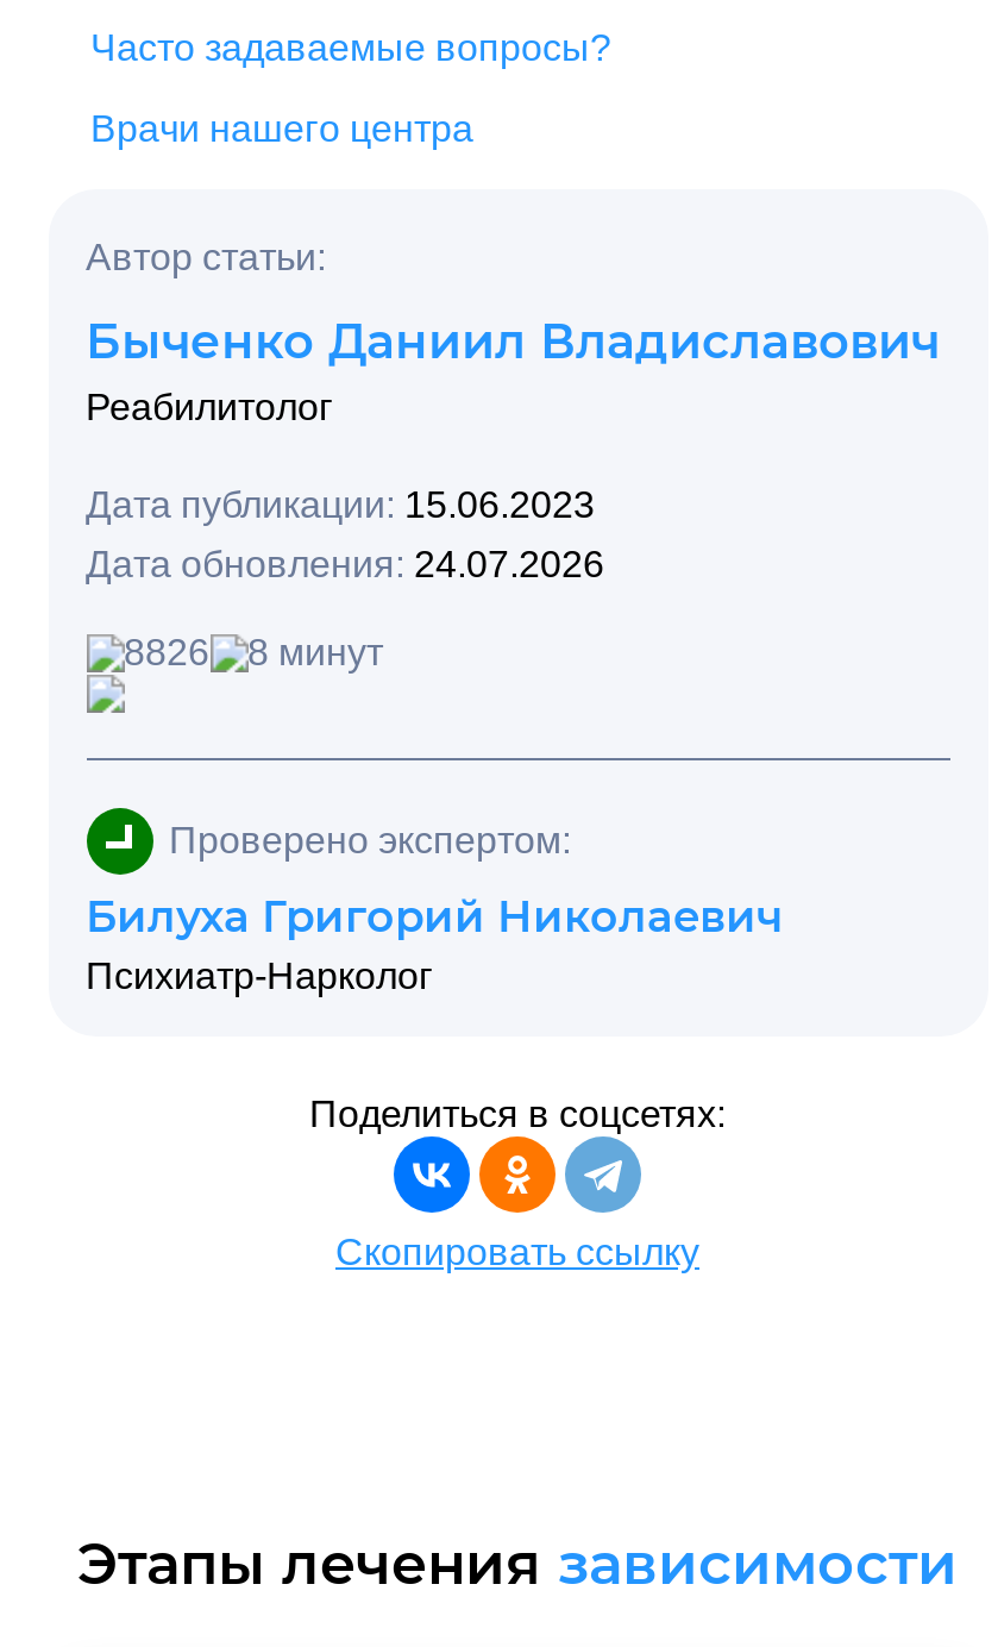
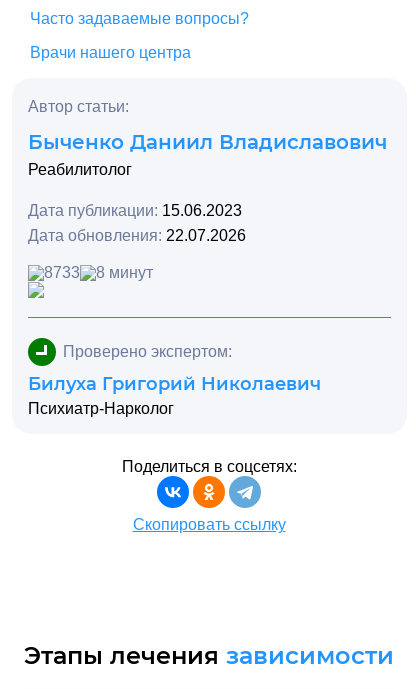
[86,544,604,584] Дата обновления: 24.07.2026 -> [27,227,245,244] Дата обновления: 22.07.2026
[124,632,383,672] 8826 8 минут -> [43,264,152,281] 8733 8 минут

